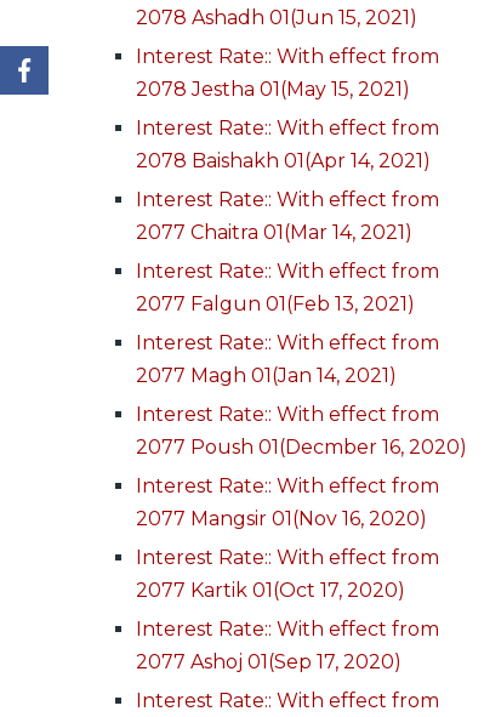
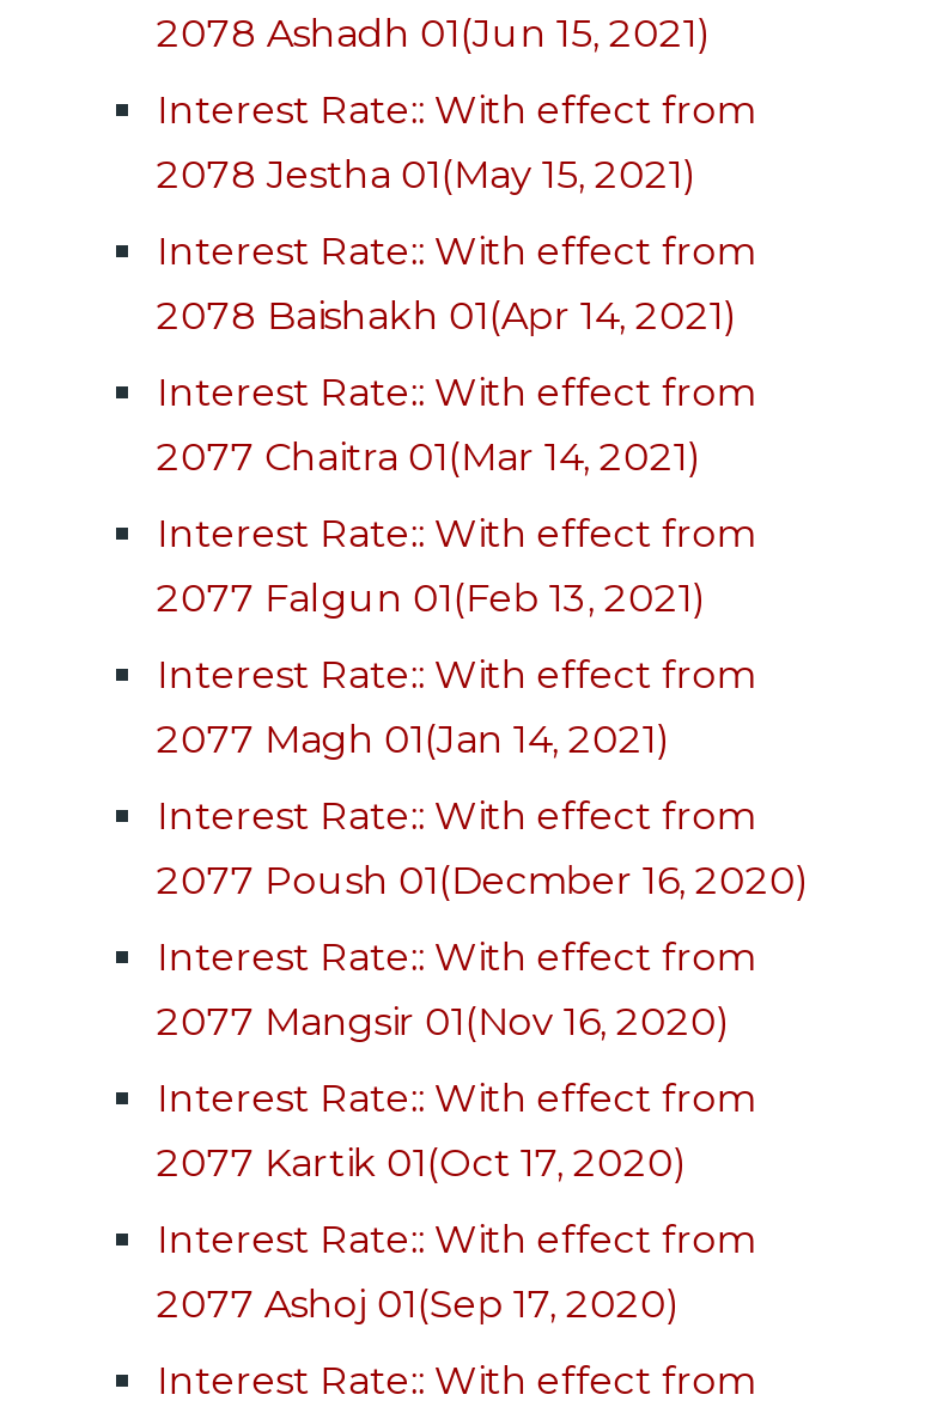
[4,45,50,96] [image] -> none

